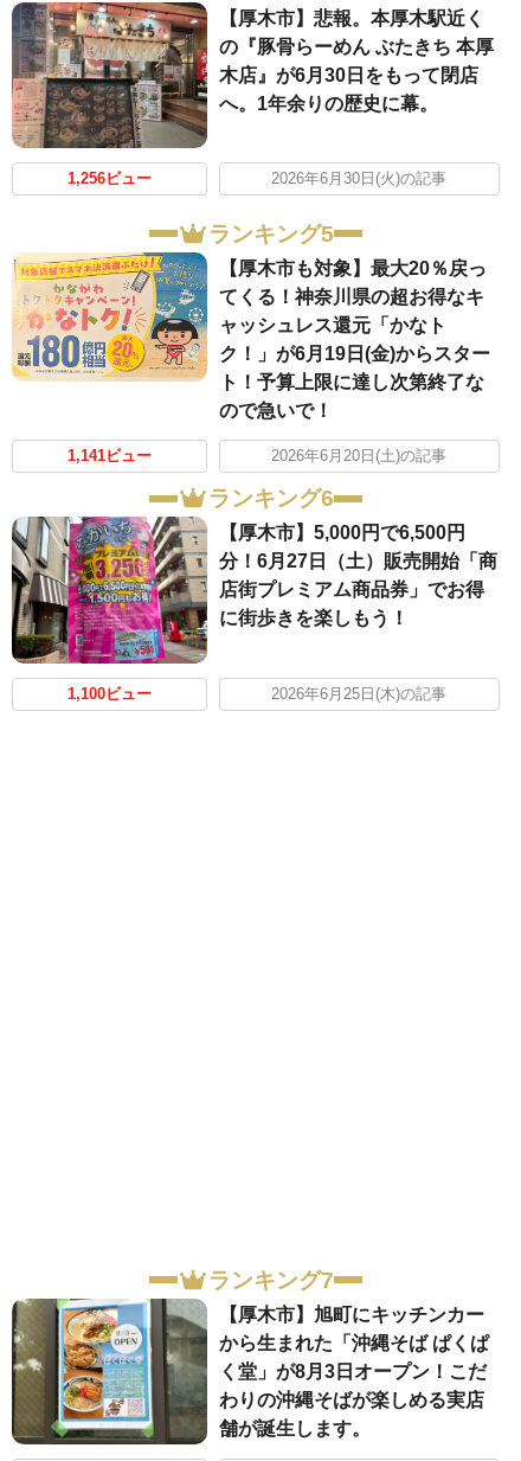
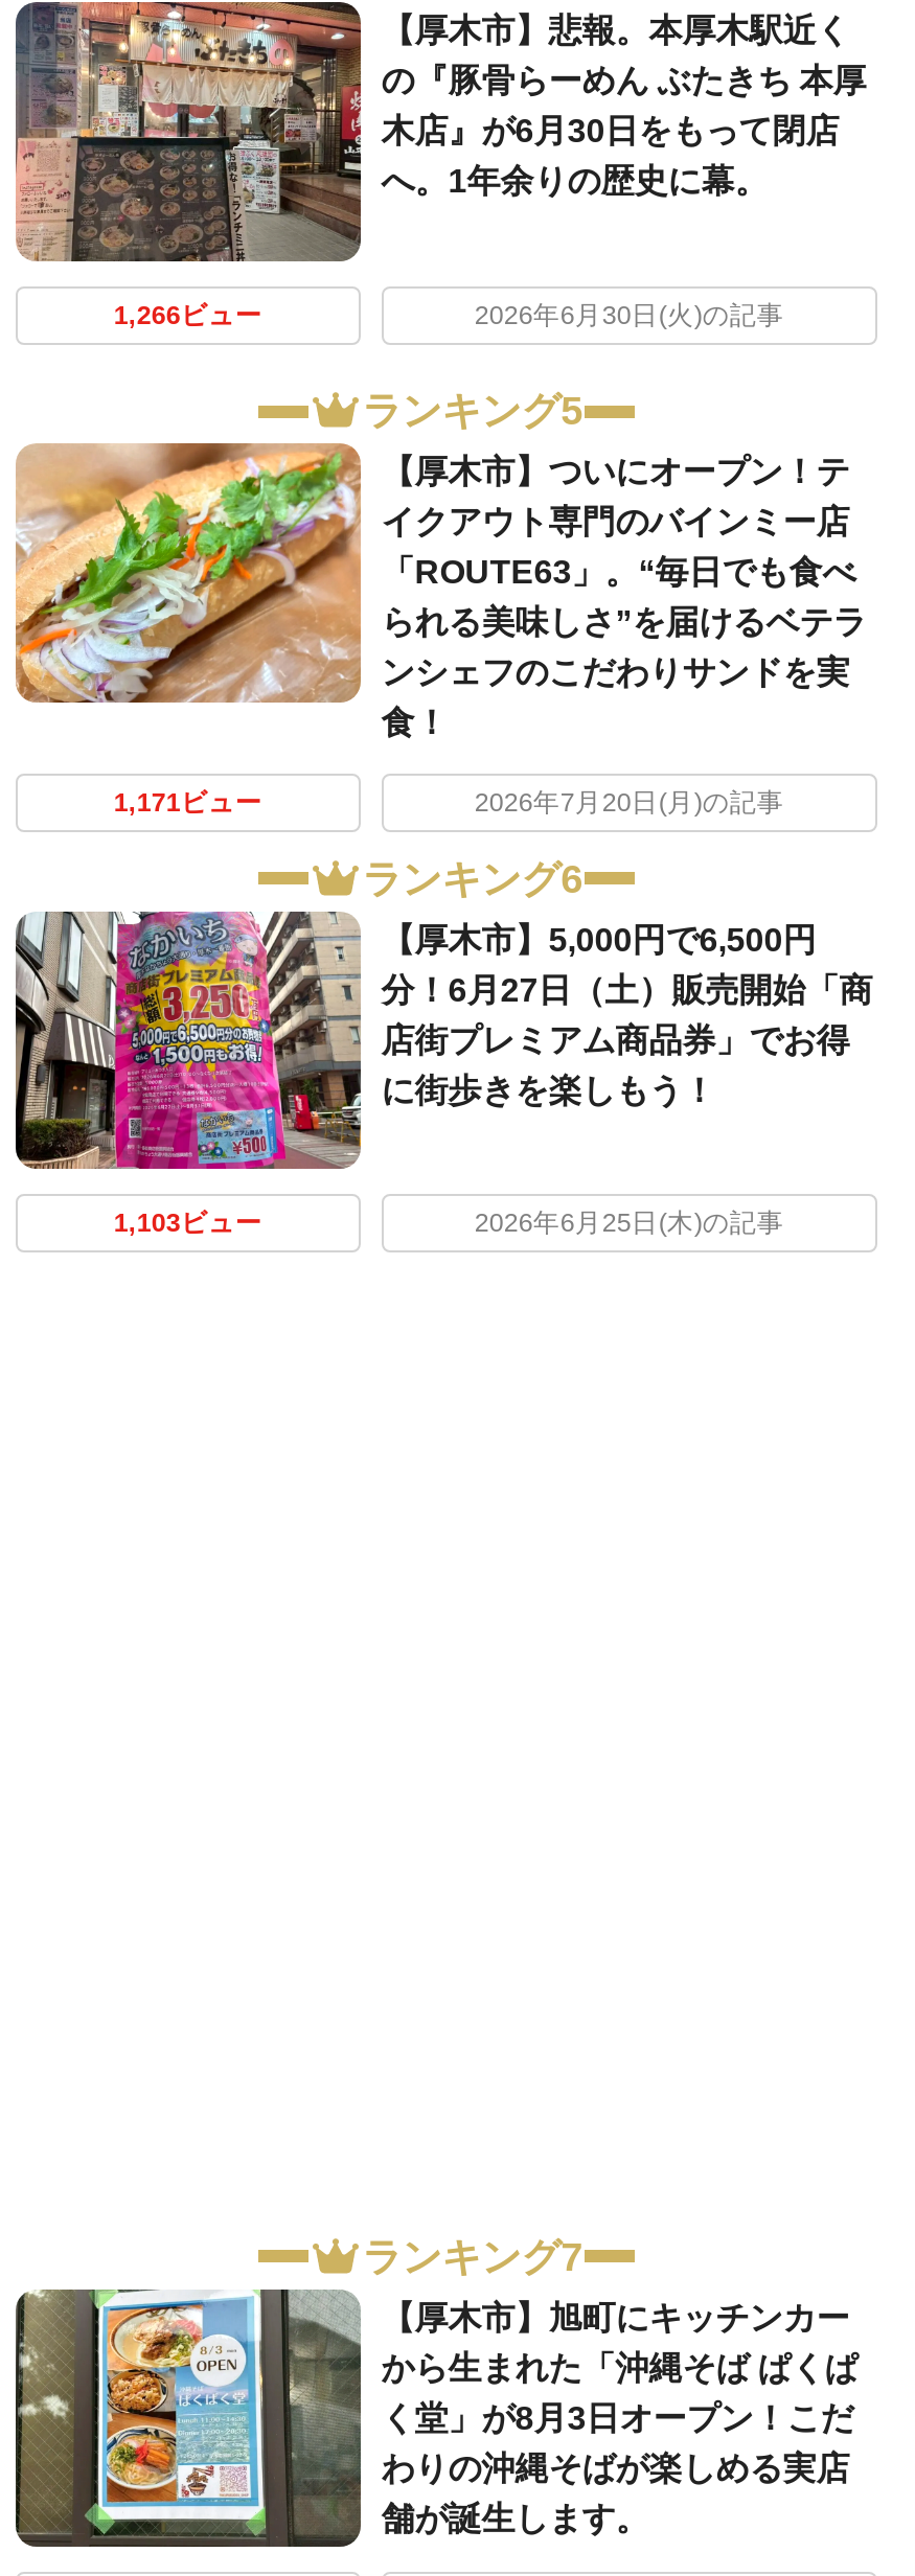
[67,171,151,188] 1,256ビュー -> [114,300,262,330] 1,266ビュー
[12,251,490,421] [image] | 【厚木市も対象】最大20％戻っ | てくる！神奈川県の超お得なキ | ャッシュレス還元「かなト | ク！」が6月19日(金)からスター | ト！予算上限に達し次第終了な | ので急いで！ -> [14,442,866,741] [image] | 【厚木市】ついにオープン！テ | イクアウト専門のバインミー店 | 「ROUTE63」。“毎日でも食べ | られる美味しさ”を届けるベテラ | ンシェフのこだわりサンドを実 | 食！
[67,448,447,464] 1,141ビュー | 2026年6月20日(土)の記事 -> [114,789,784,818] 1,171ビュー | 2026年7月20日(月)の記事
[67,686,151,703] 1,100ビュー -> [114,1209,262,1238] 1,103ビュー

